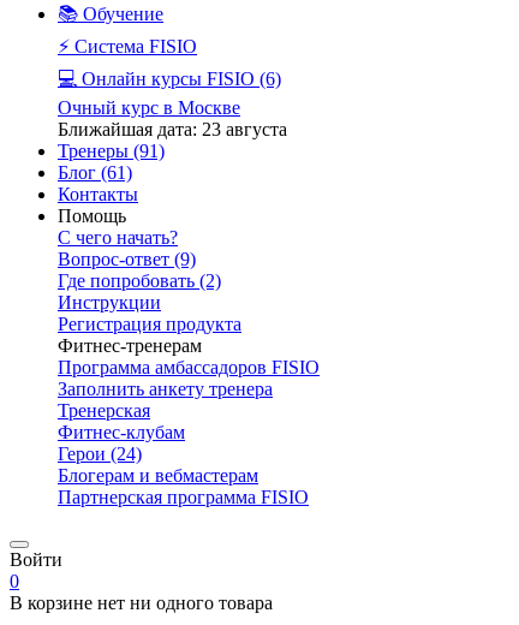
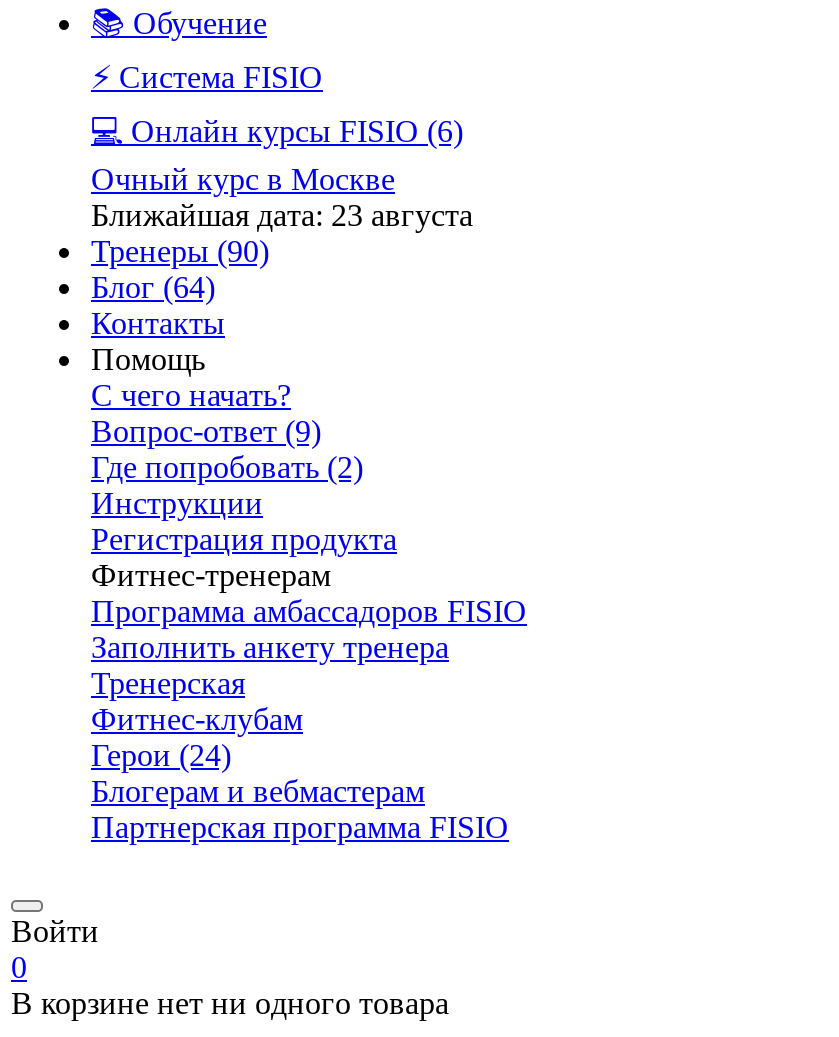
[58,141,165,161] Тренеры (91) -> [91,234,269,268] Тренеры (90)
[58,162,132,183] Блог (61) -> [91,270,215,304] Блог (64)

